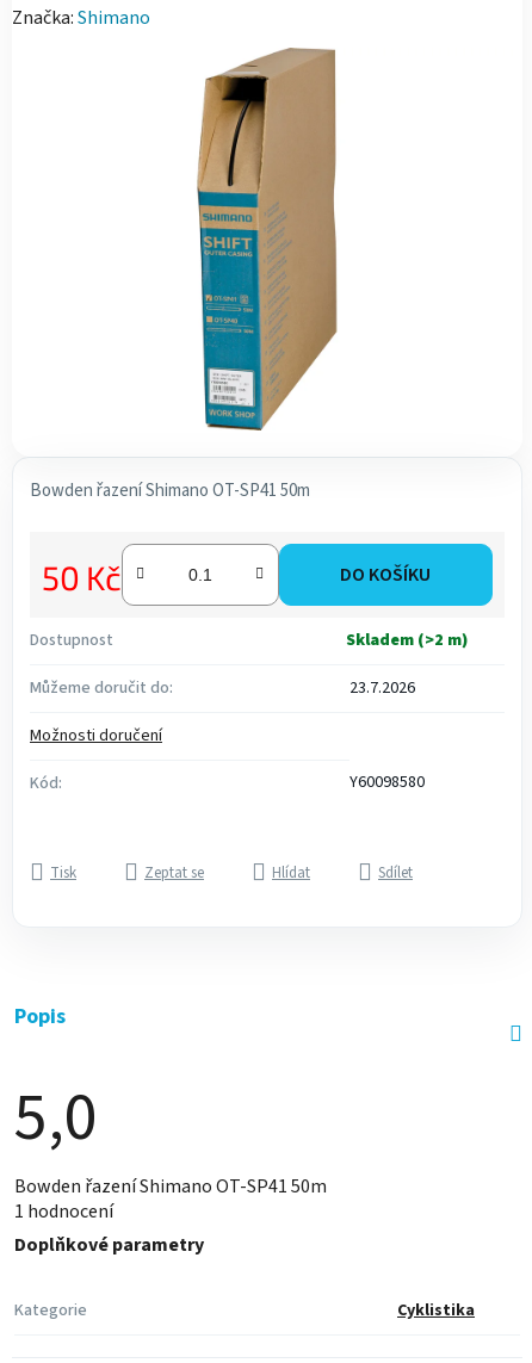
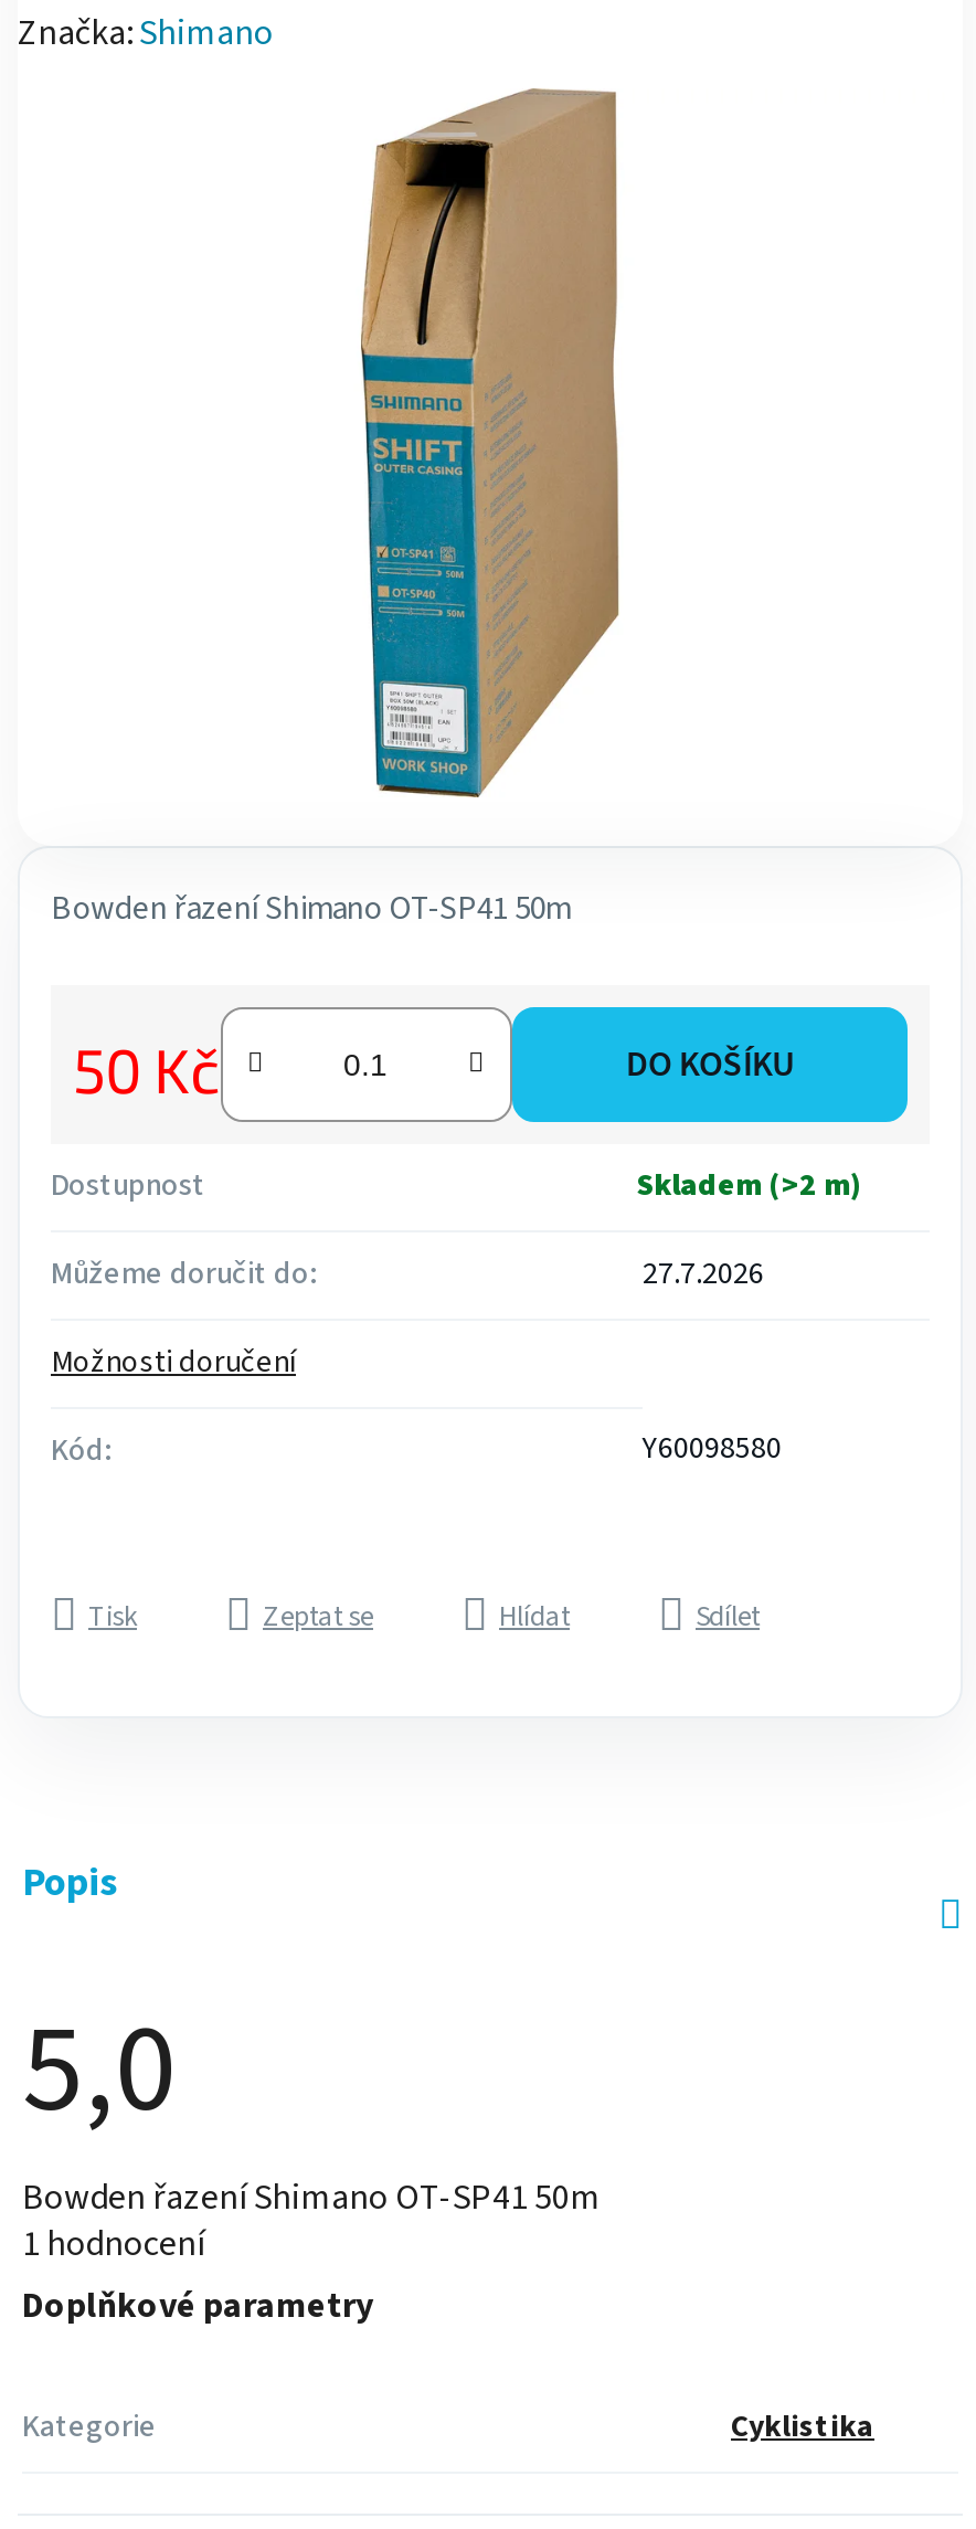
[349,676,415,700] 23.7.2026 -> [643,1252,764,1297] 27.7.2026

